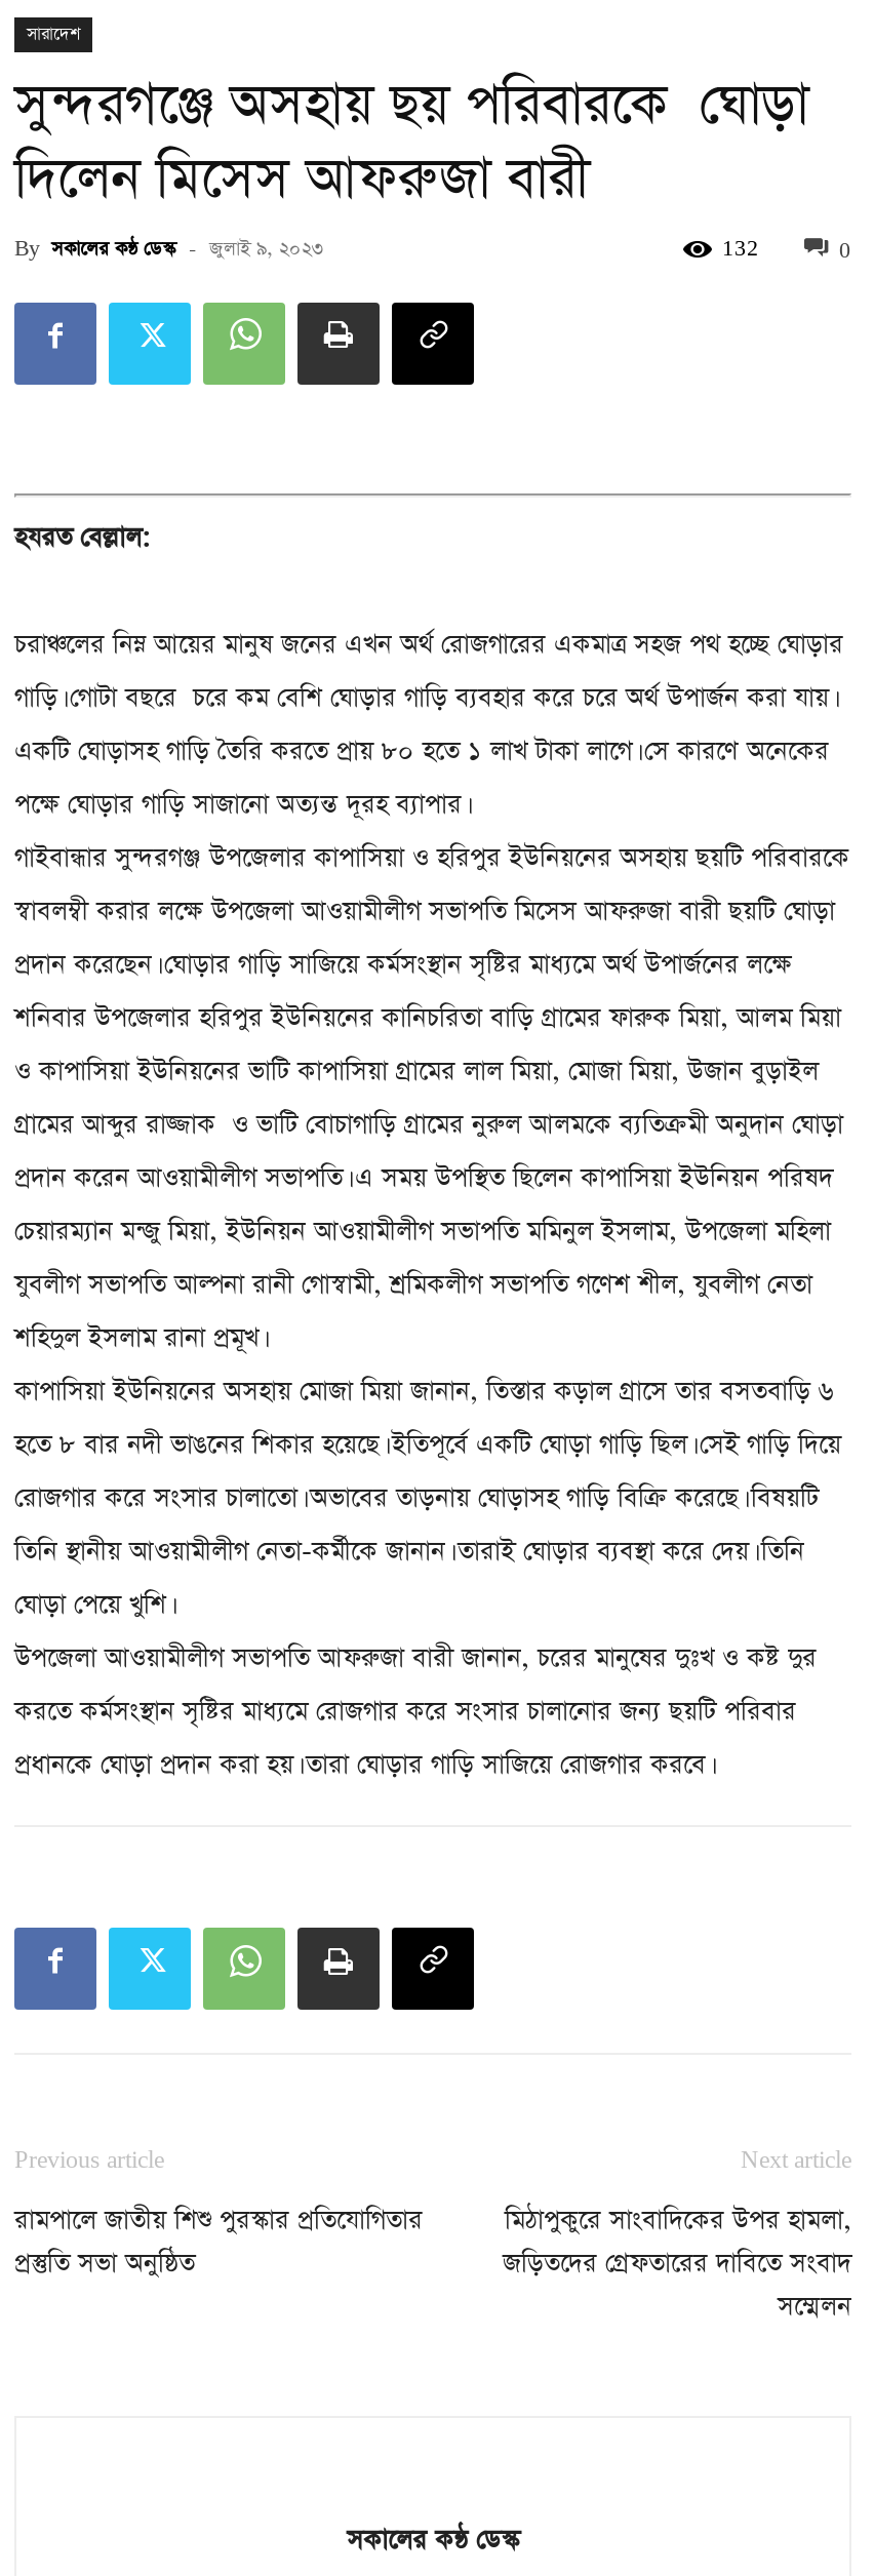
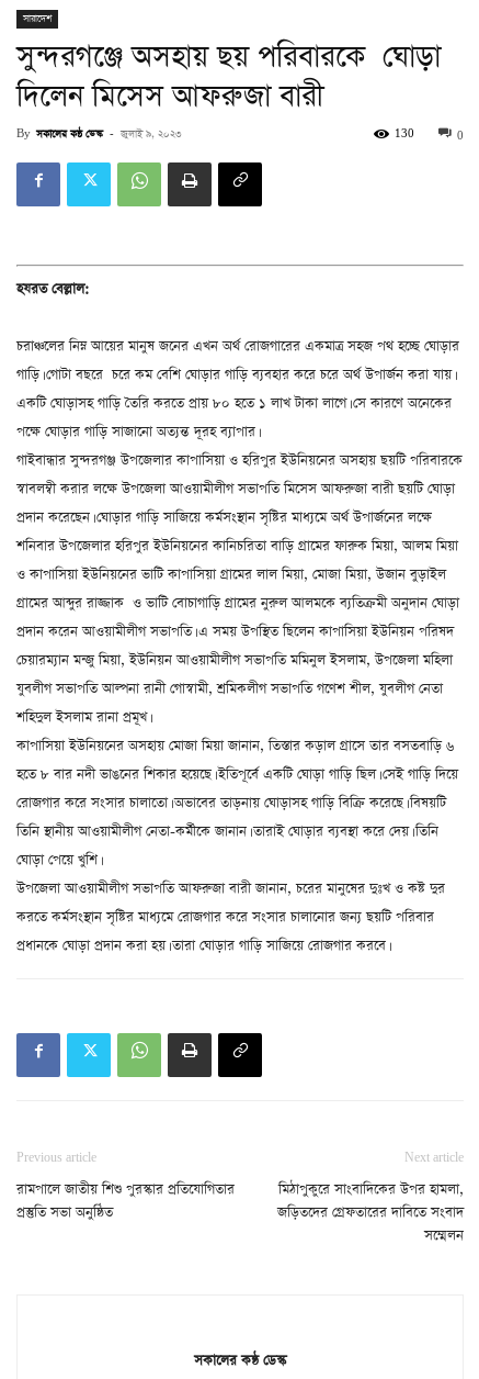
[722,236,759,261] 132 -> [395,127,414,141] 130

